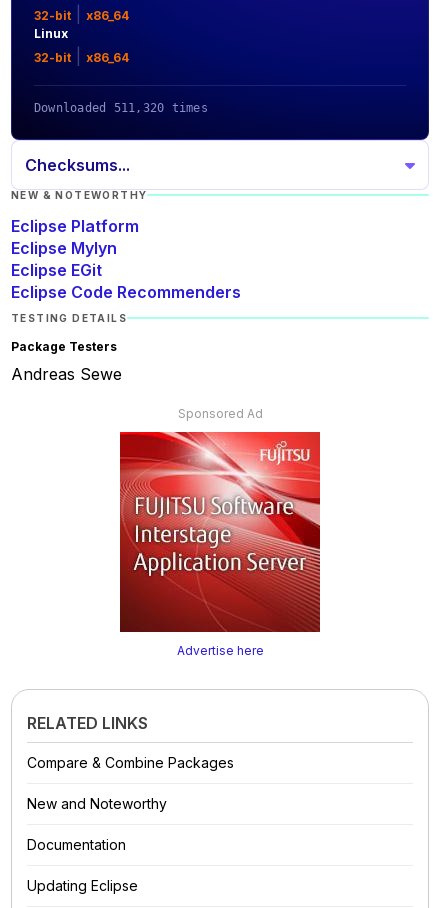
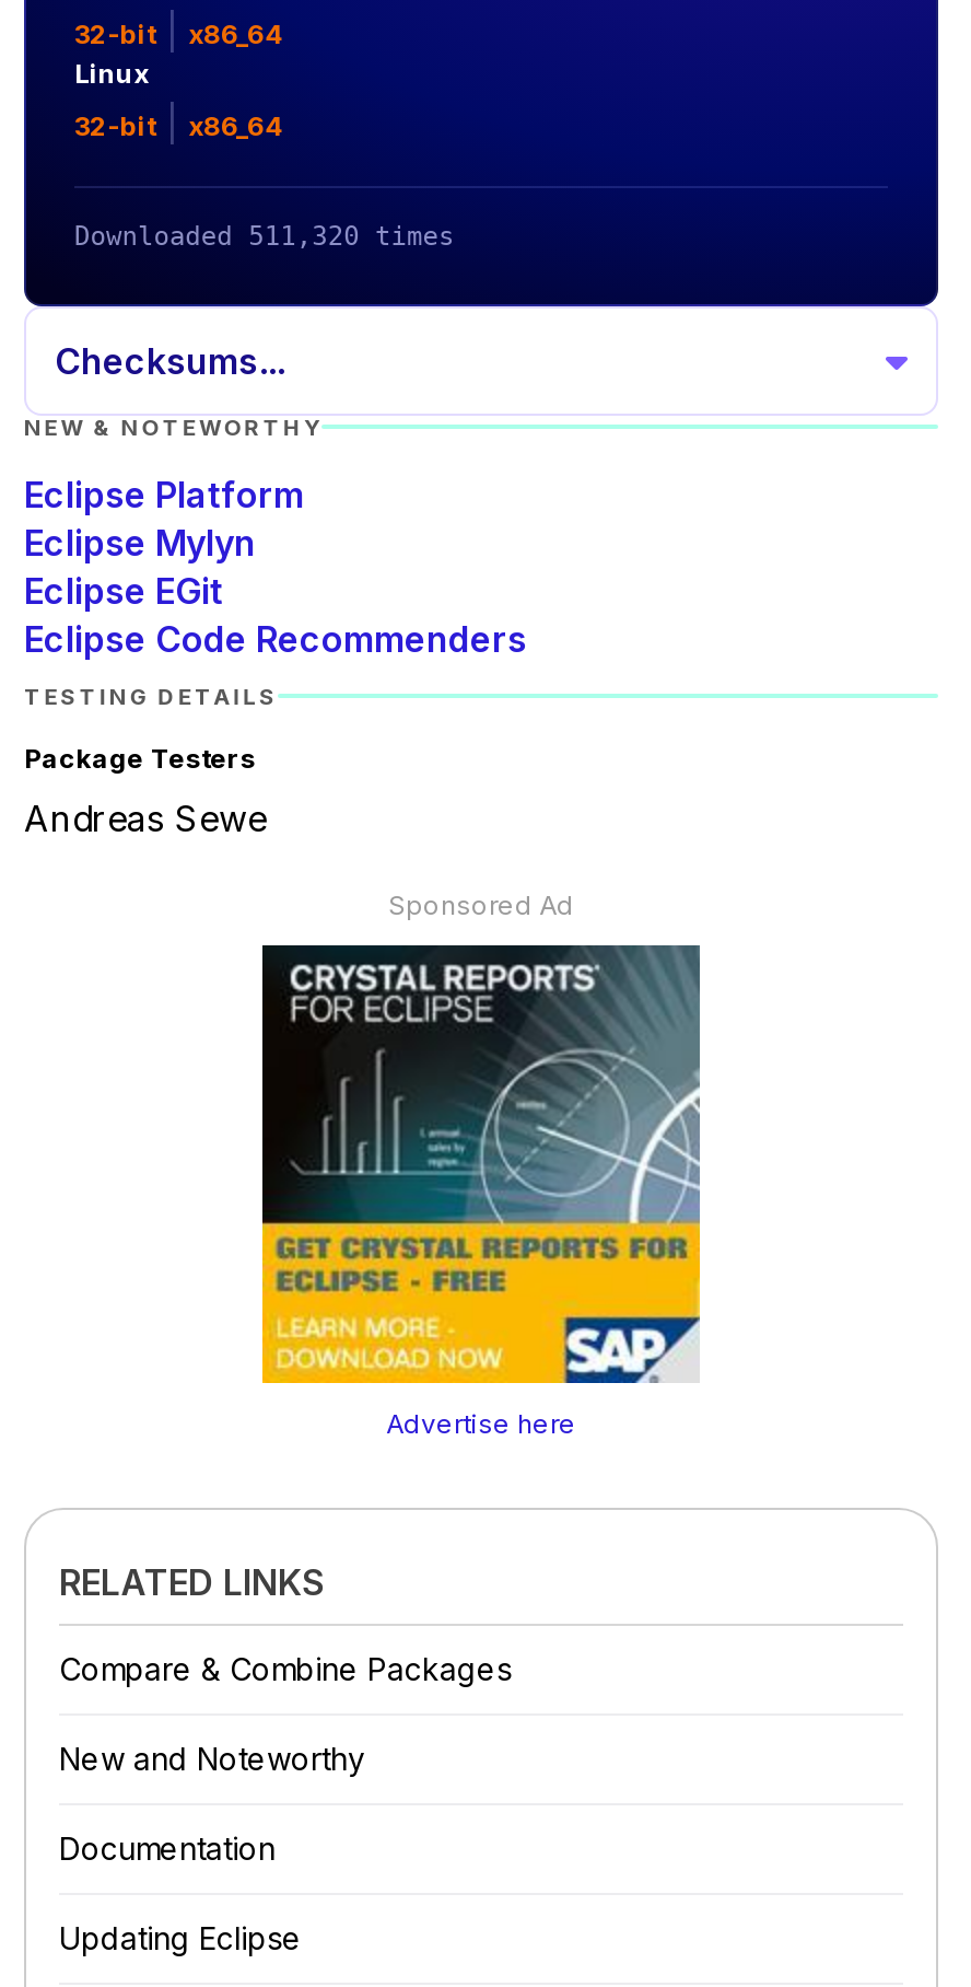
[119,431,321,633] [image] -> [260,943,702,1385] [image]

